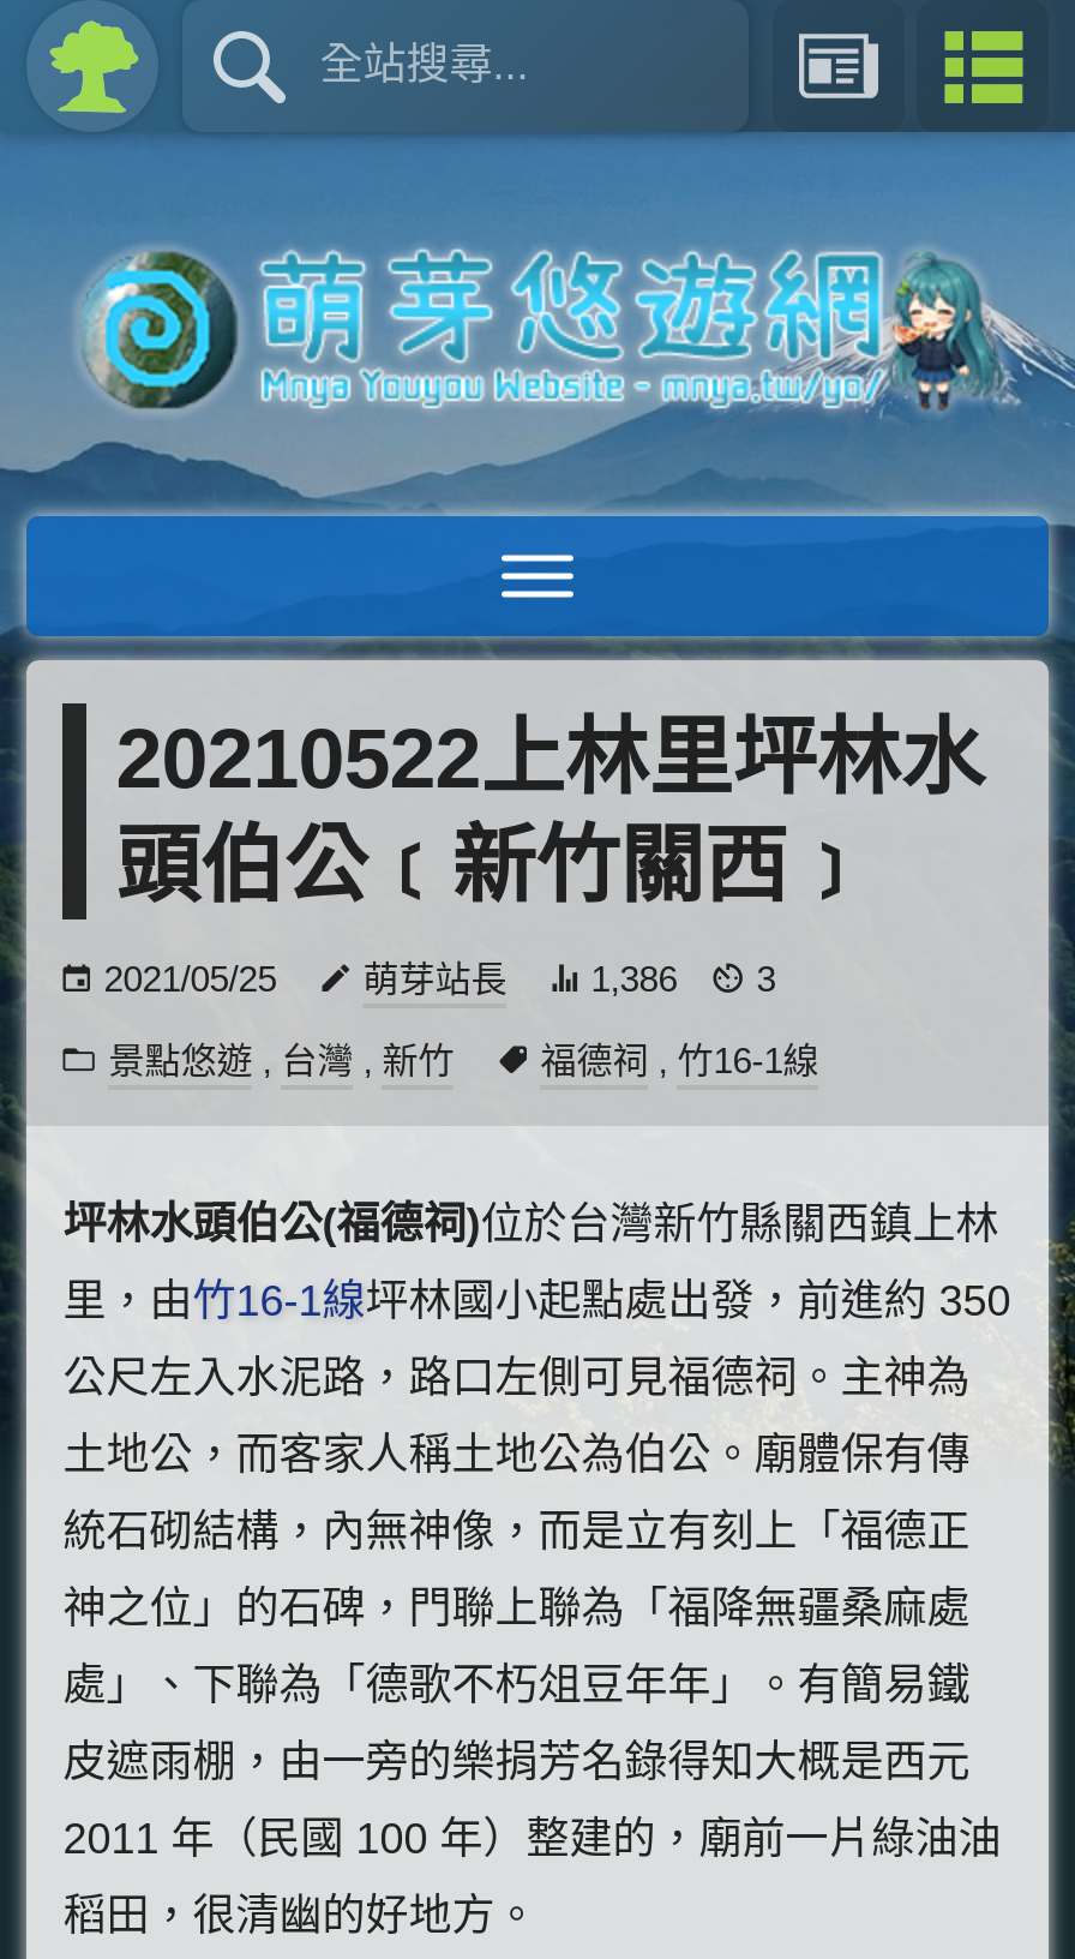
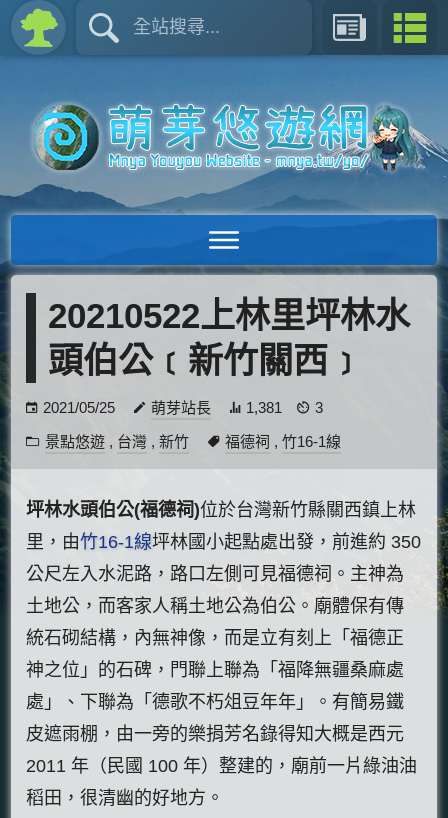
[581,958,677,999] 1,386 -> [242,399,282,416] 1,381

